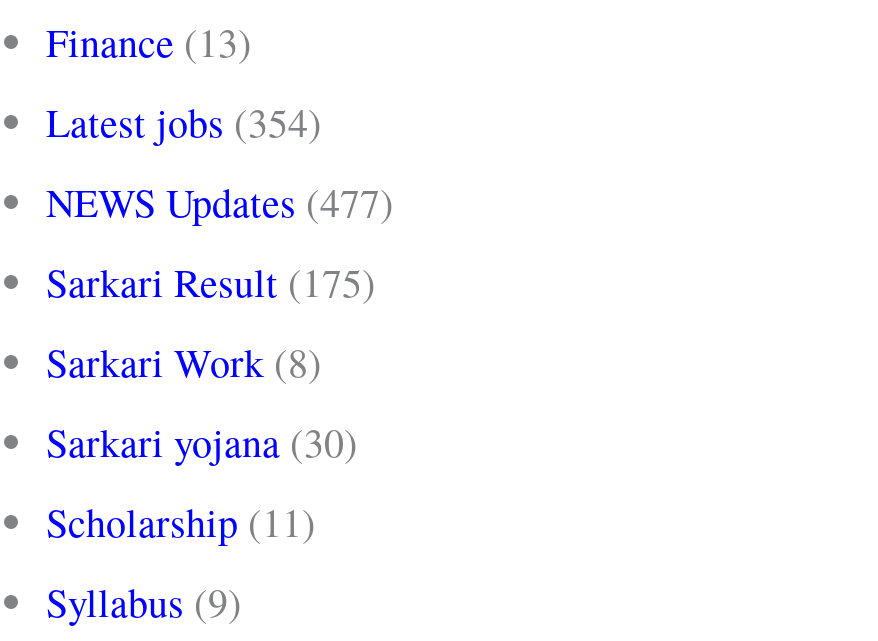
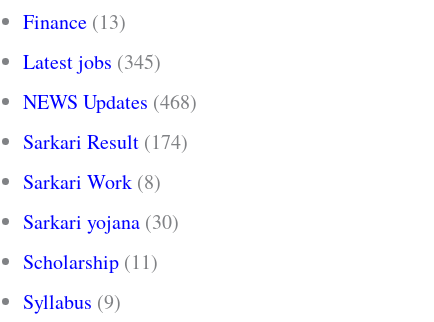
[46,96,322,150] Latest jobs (354) -> [23,48,161,75] Latest jobs (345)
[46,176,394,230] NEWS Updates (477) -> [23,88,197,115] NEWS Updates (468)
[46,256,376,310] Sarkari Result (175) -> [23,128,188,155] Sarkari Result (174)

